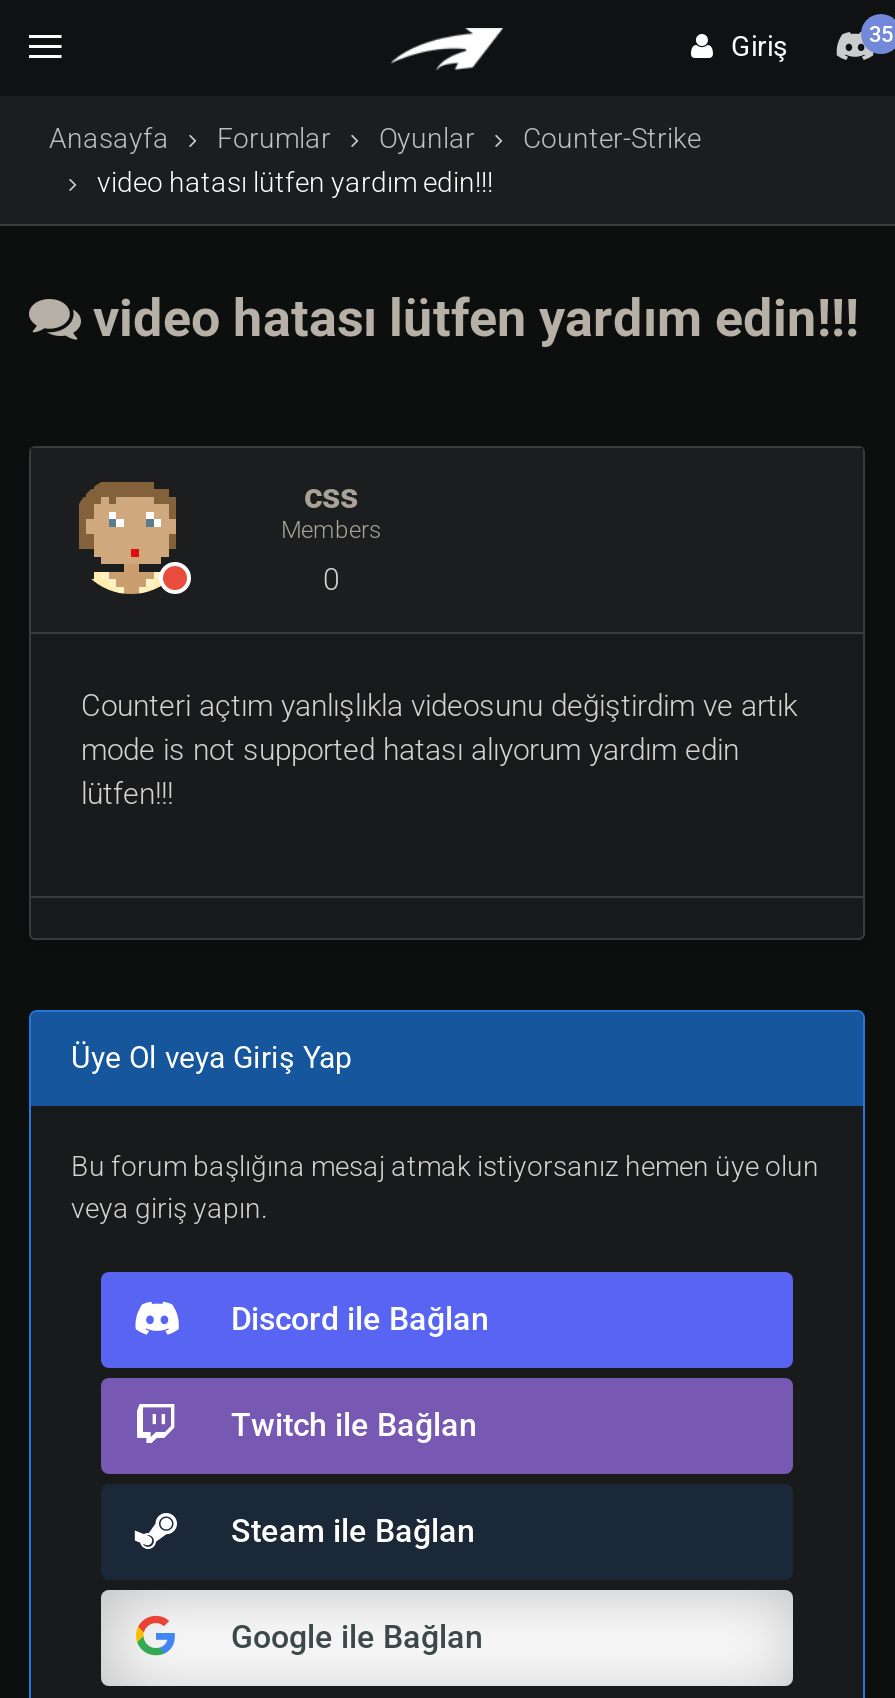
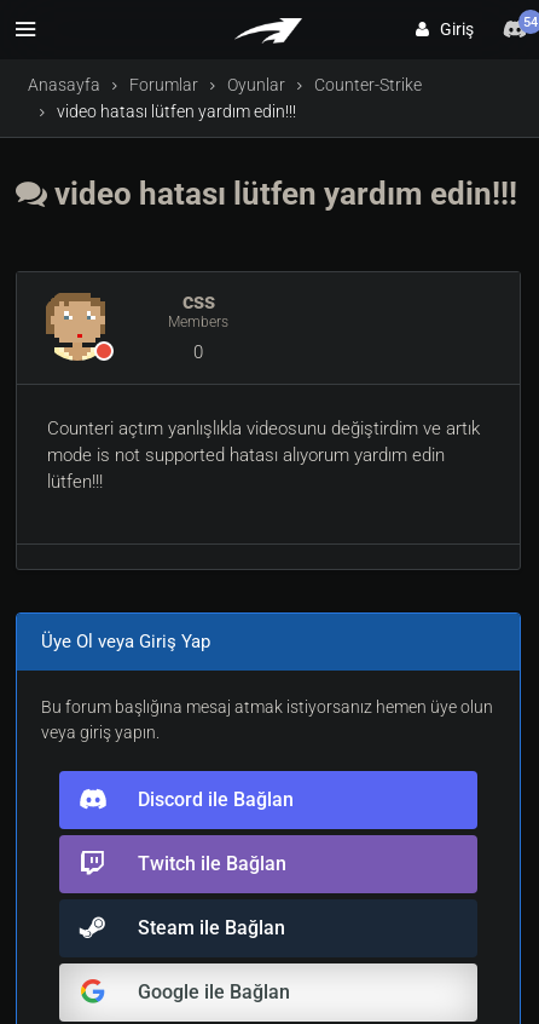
[869,22,893,48] 35 -> [523,15,538,30] 54

